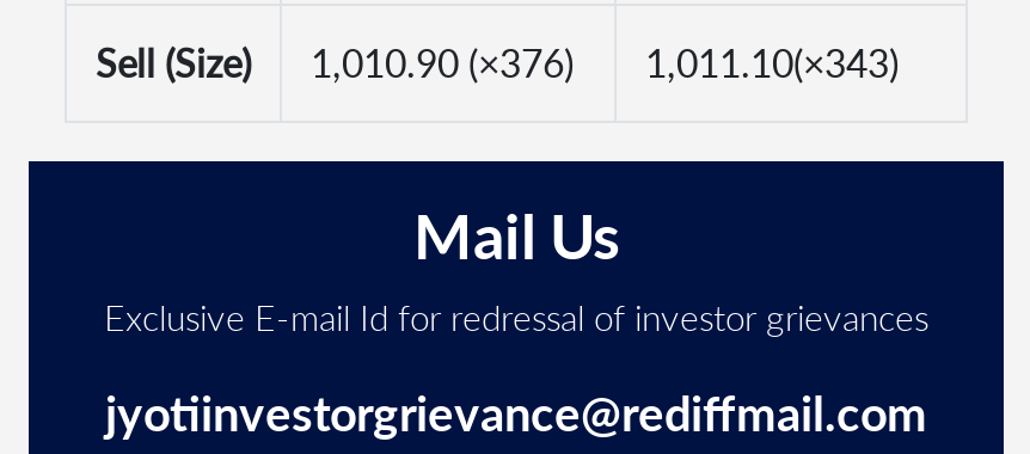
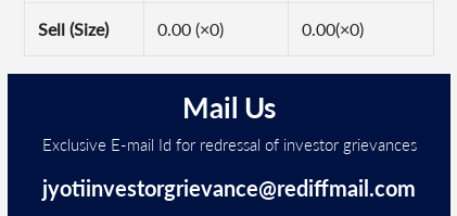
[311,39,574,85] 1,010.90 (×376) -> [157,18,224,39] 0.00 (×0)
[645,39,899,85] 1,011.10(×343) -> [302,18,364,39] 0.00(×0)

